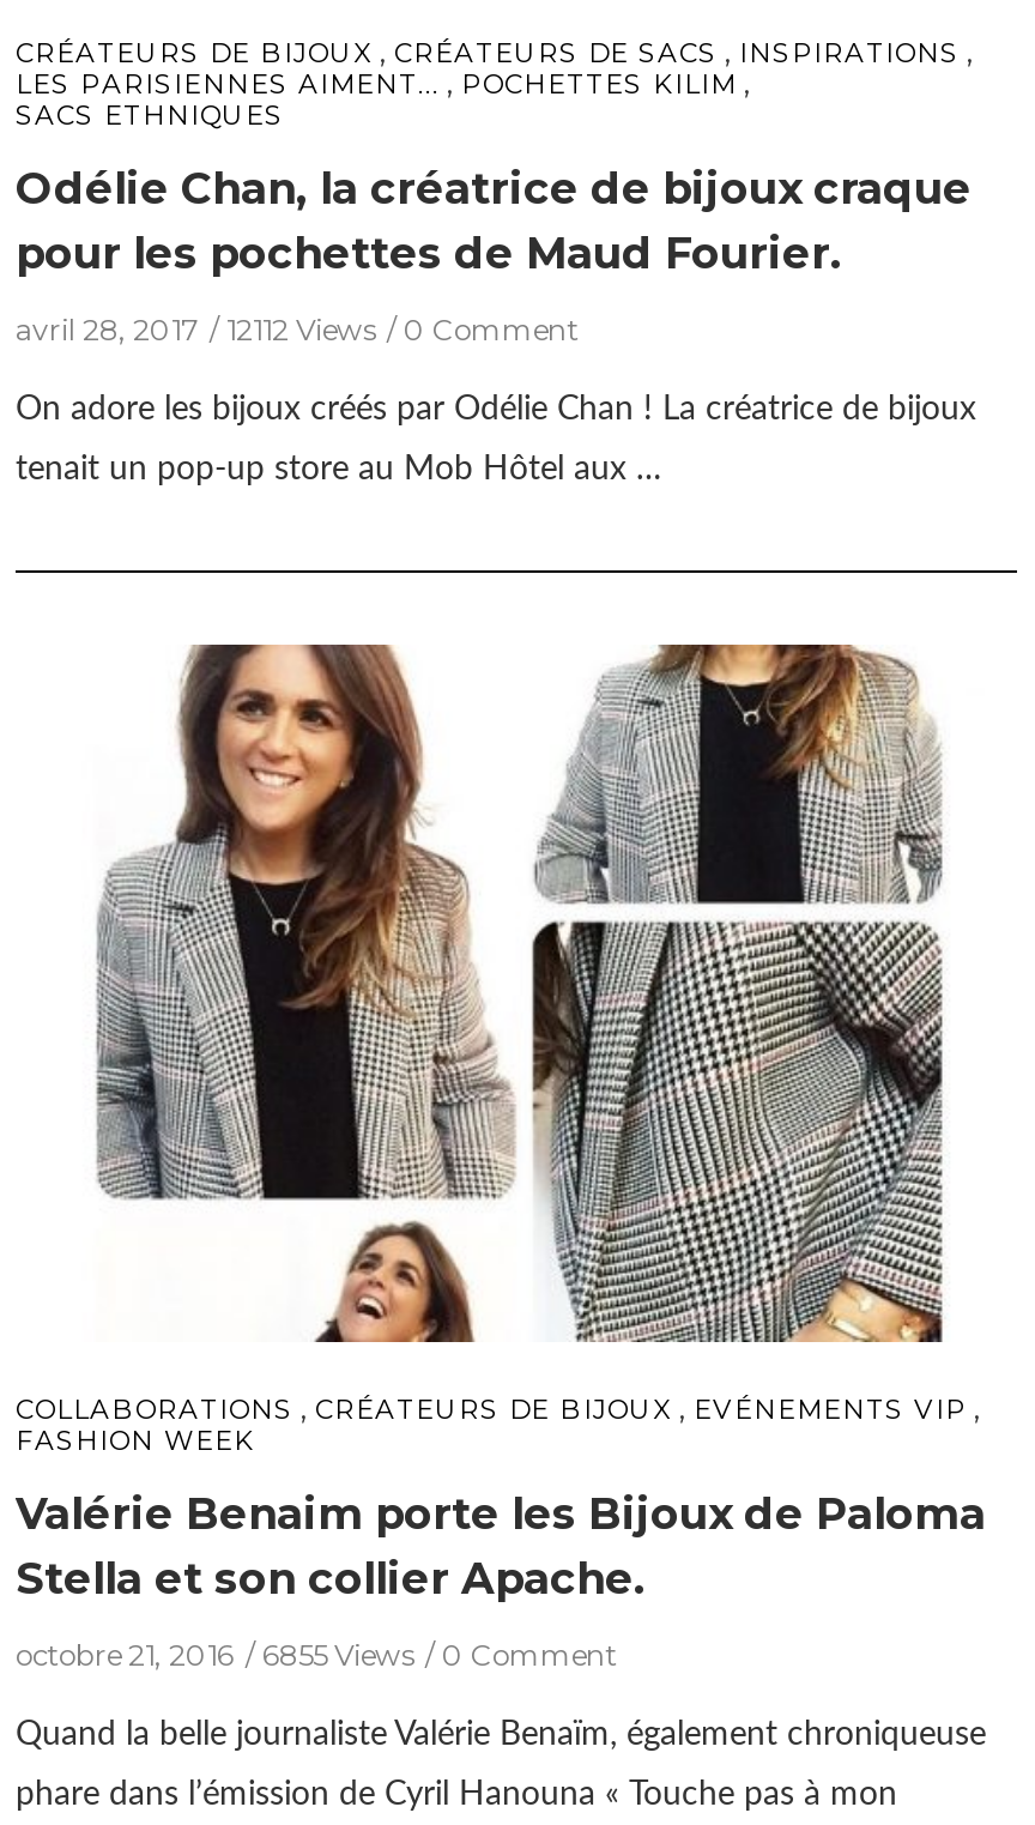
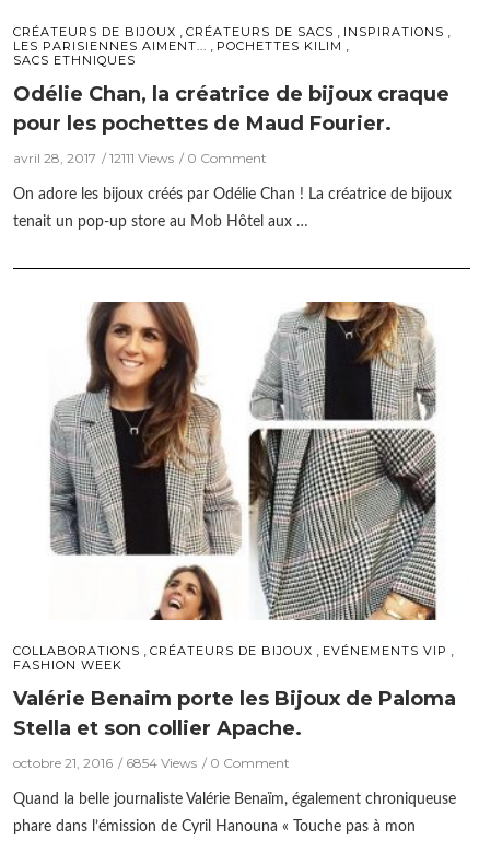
[16,311,579,347] avril 28, 2017 12112 Views 0 Comment -> [13,150,267,166] avril 28, 2017 12111 Views 0 Comment
[16,1636,617,1672] octobre 21, 2016 6855 Views 0 Comment -> [13,755,290,771] octobre 21, 2016 6854 Views 0 Comment

